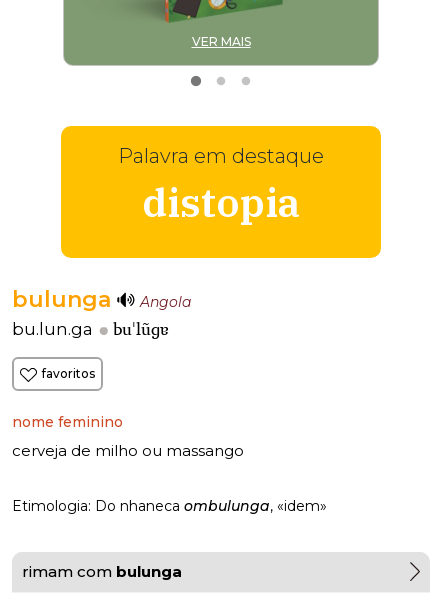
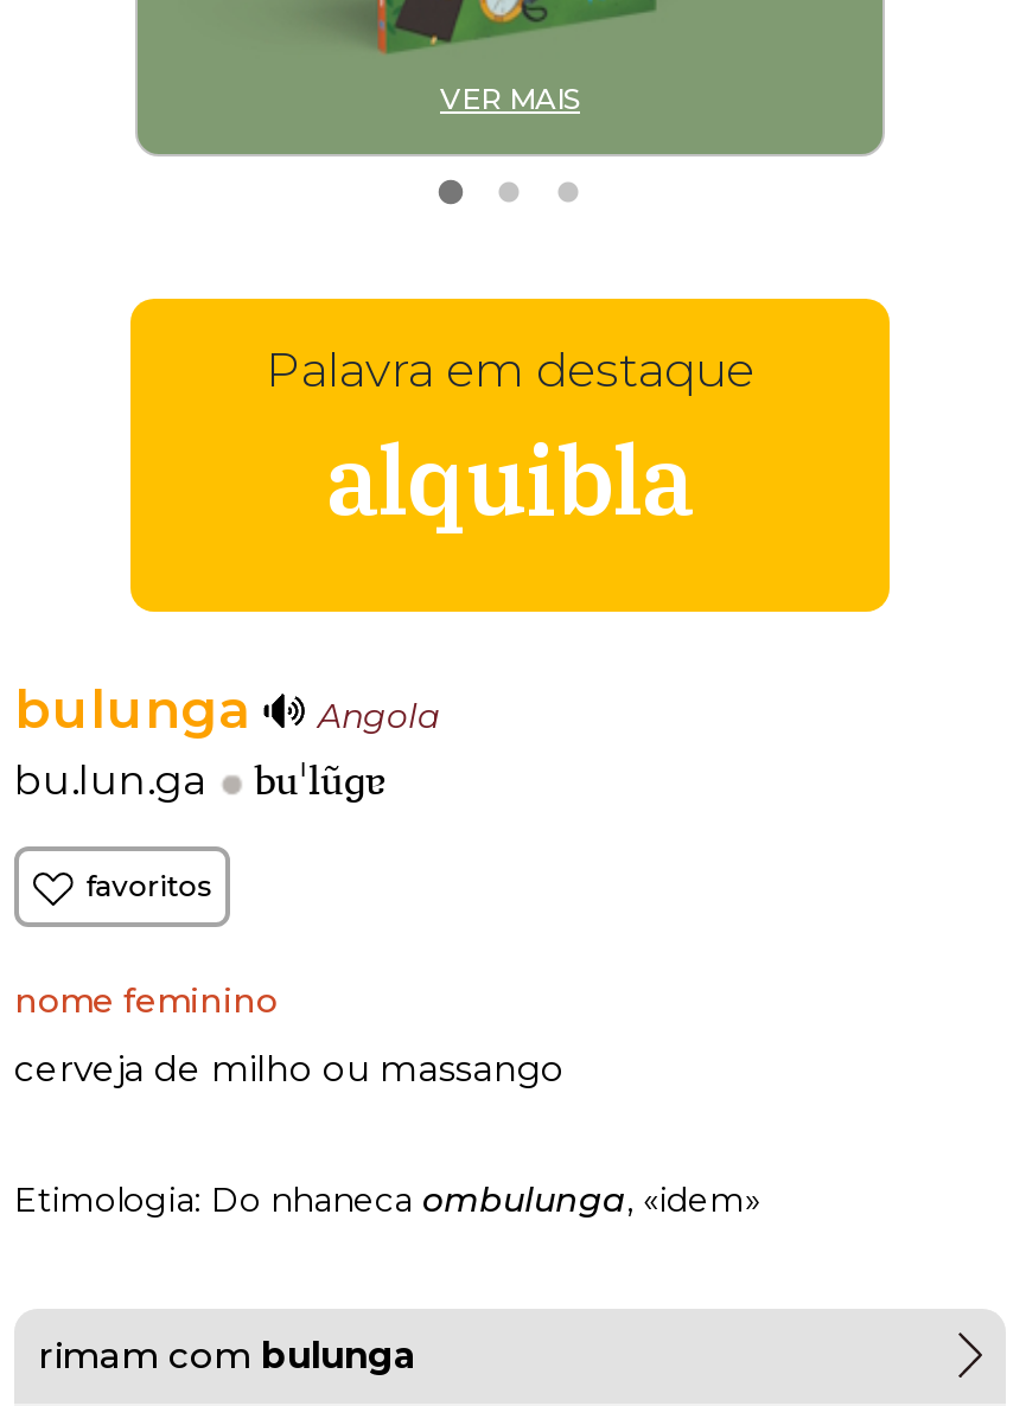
[142,176,300,228] distopia -> [326,417,694,541] alquibla

